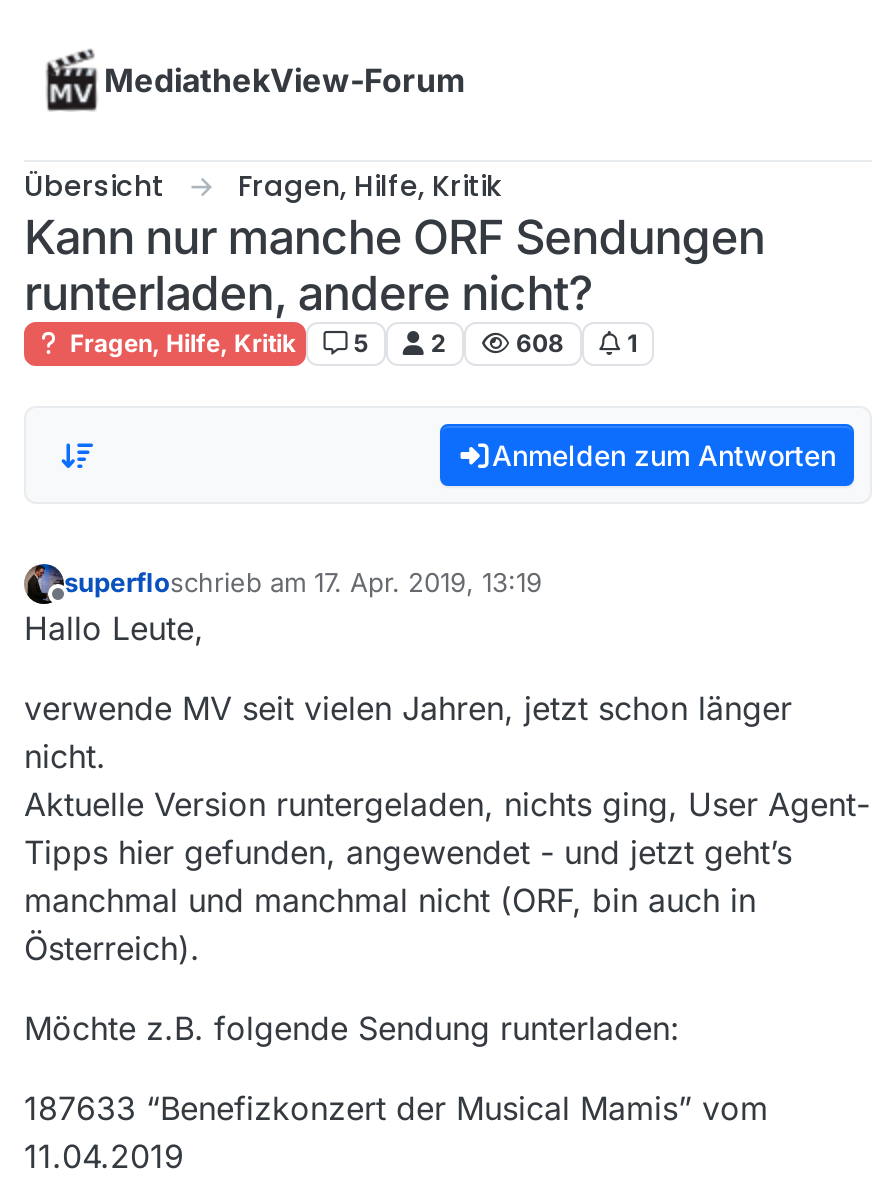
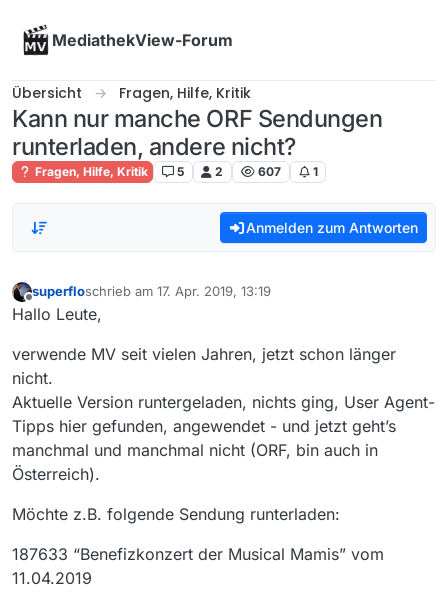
[516,328,564,358] 608 -> [258,164,281,179] 607

